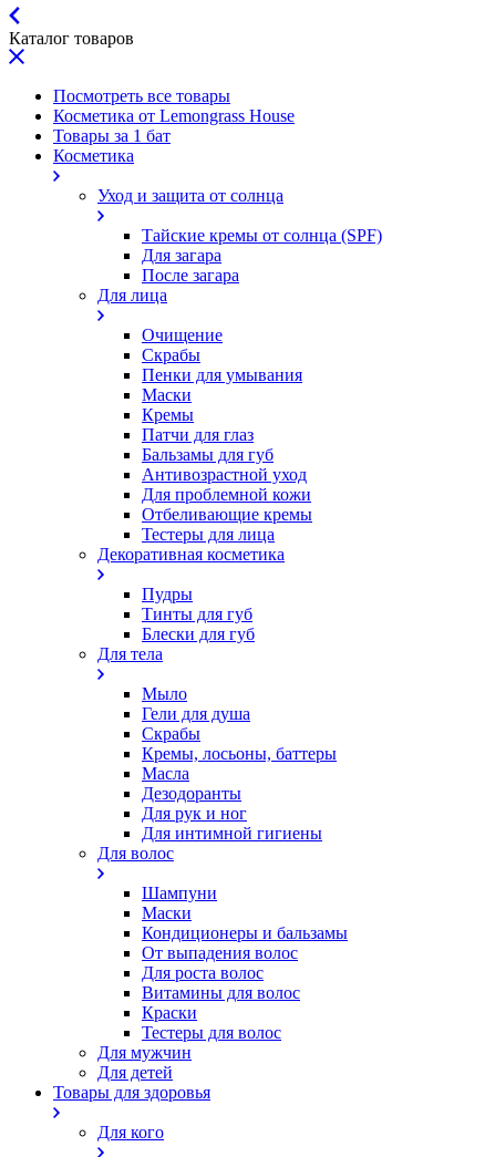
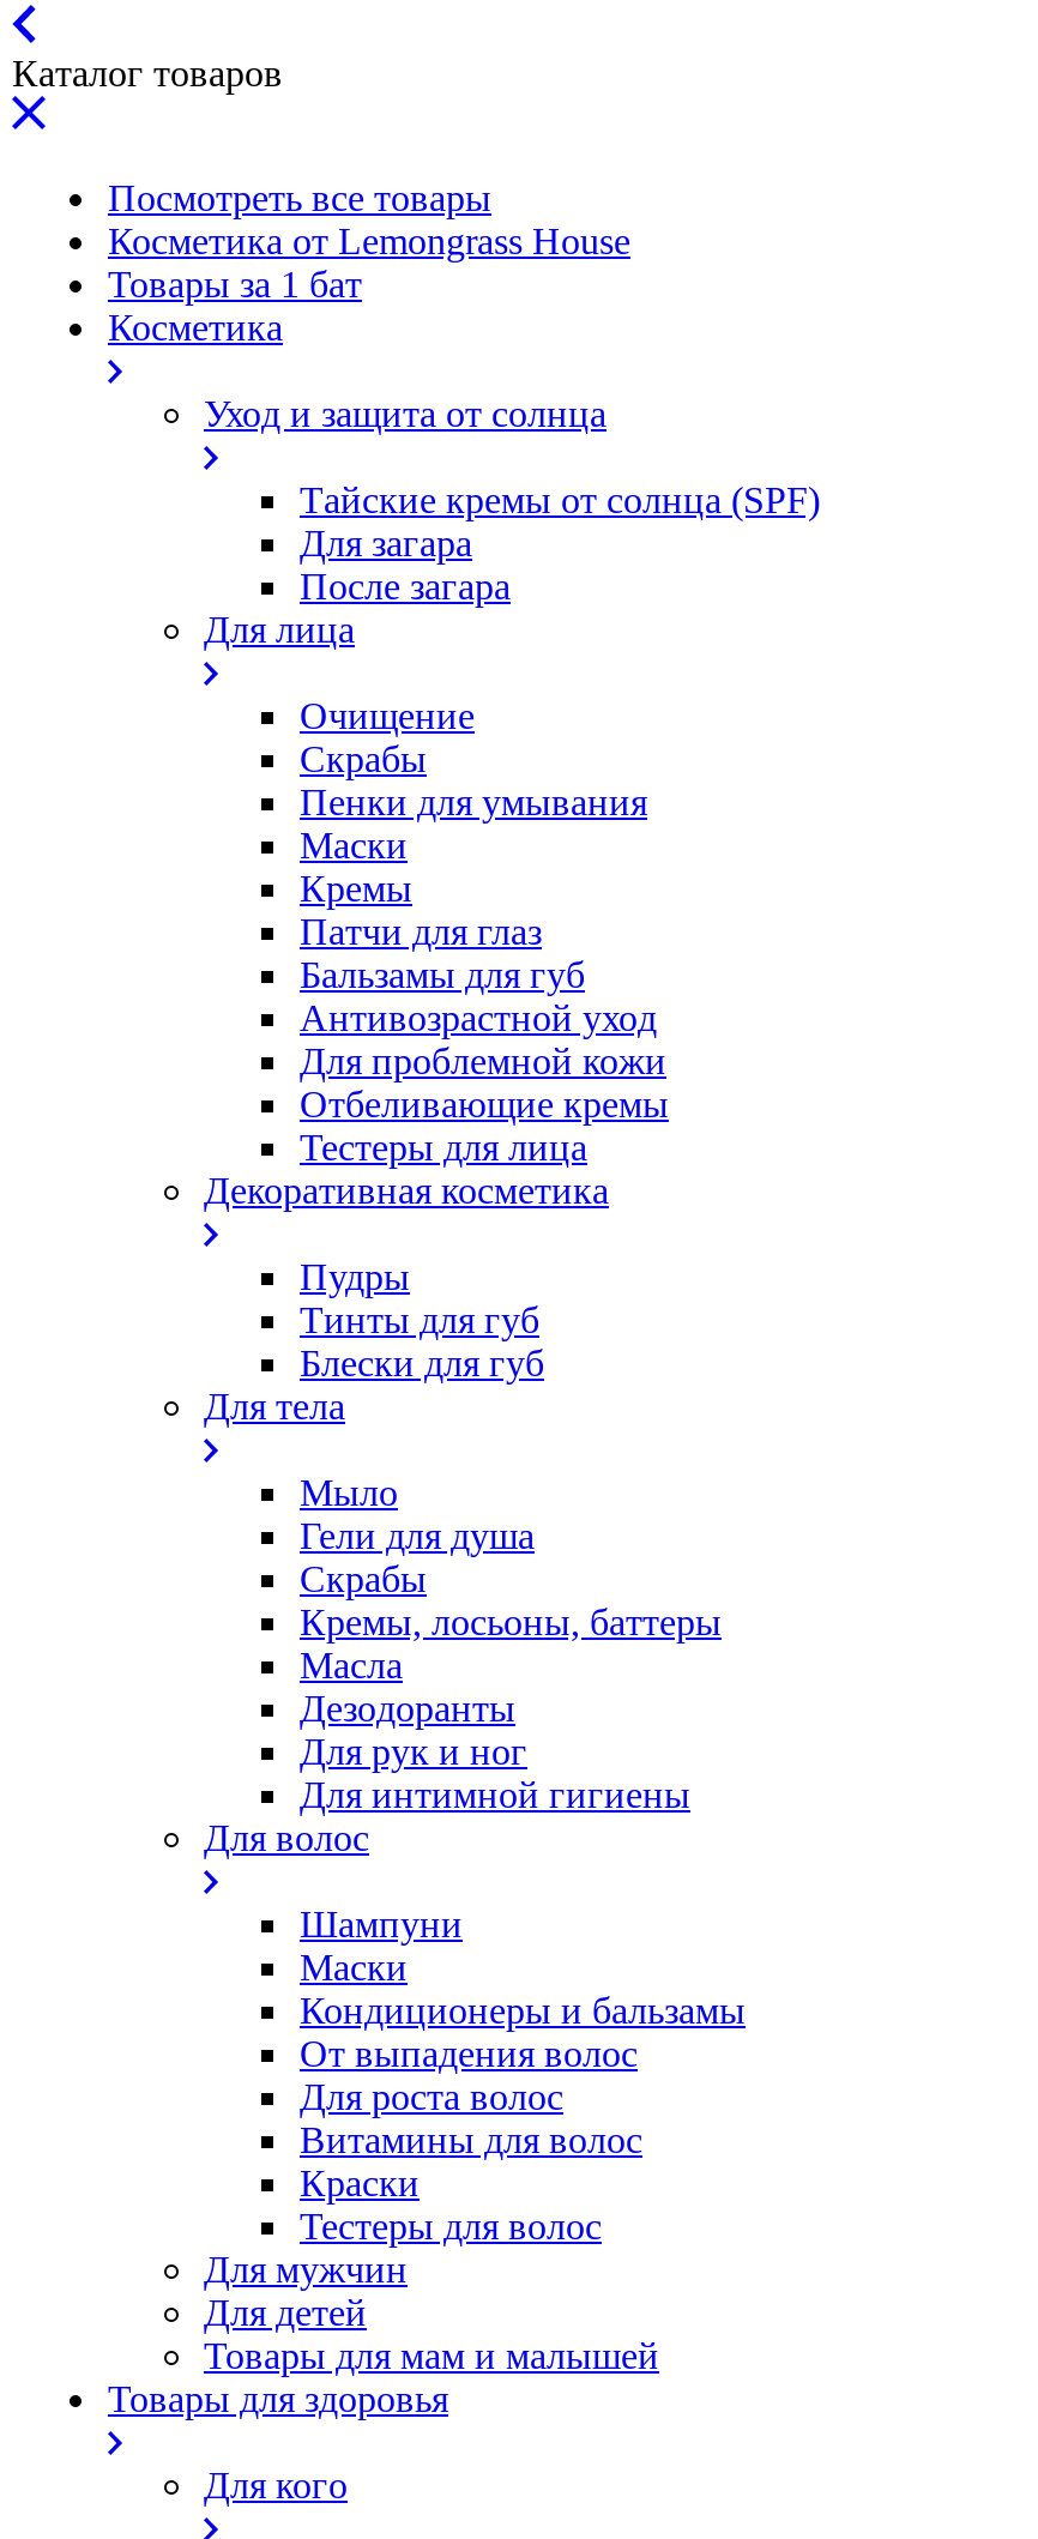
none -> [204,2335,659,2376] Товары для мам и малышей

